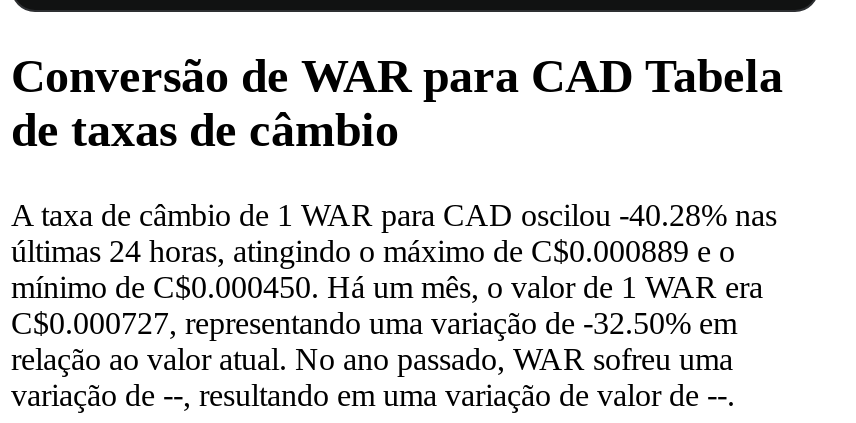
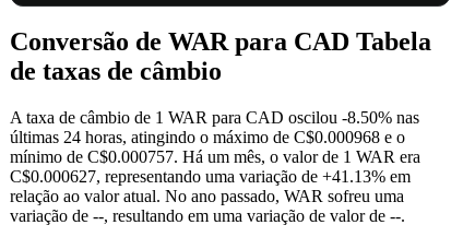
[11,199,777,233] A taxa de câmbio de 1 WAR para CAD oscilou -40.28% nas -> [10,108,419,127] A taxa de câmbio de 1 WAR para CAD oscilou -8.50% nas
[11,235,735,269] últimas 24 horas, atingindo o máximo de C$0.000889 e o -> [10,128,405,147] últimas 24 horas, atingindo o máximo de C$0.000968 e o
[11,271,763,305] mínimo de C$0.000450. Há um mês, o valor de 1 WAR era -> [10,148,420,166] mínimo de C$0.000757. Há um mês, o valor de 1 WAR era
[11,307,737,341] C$0.000727, representando uma variação de -32.50% em -> [10,167,411,186] C$0.000627, representando uma variação de +41.13% em

